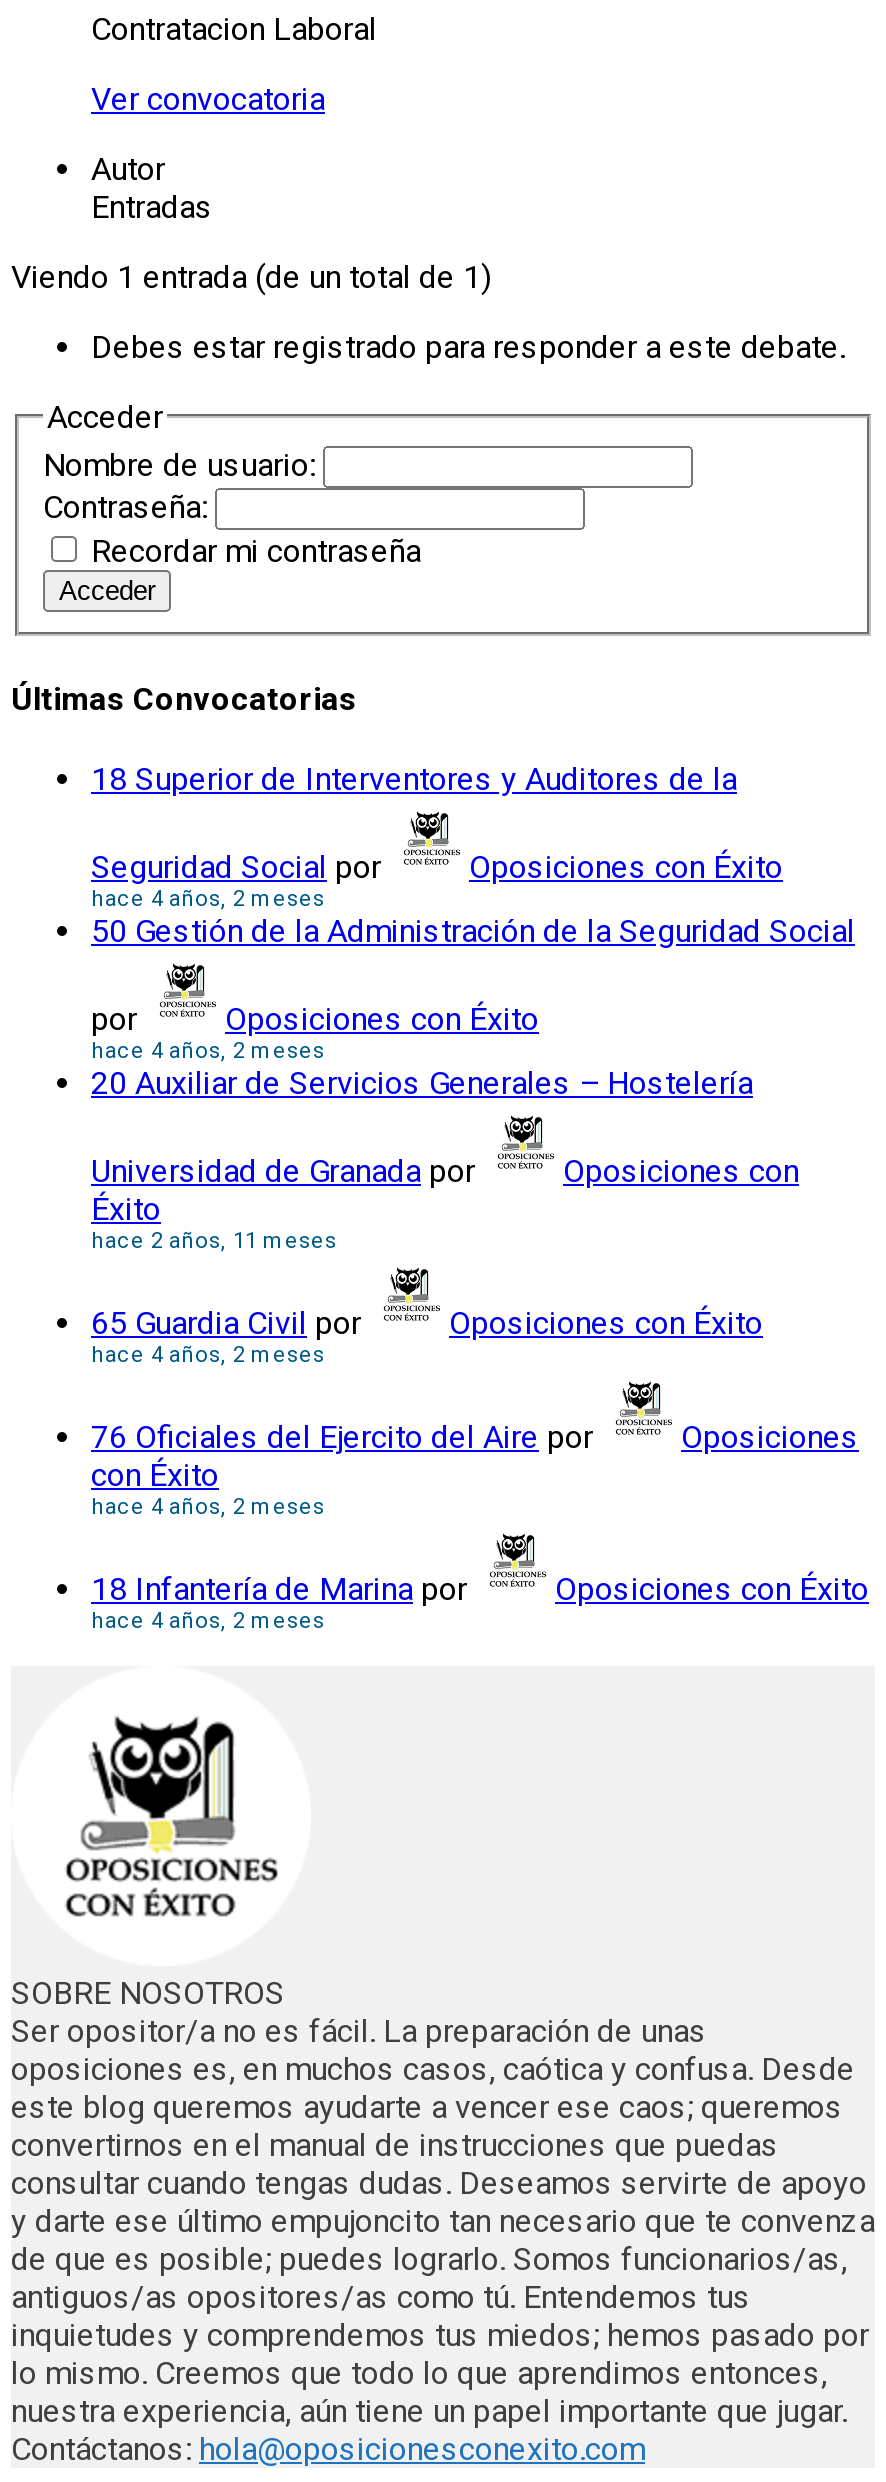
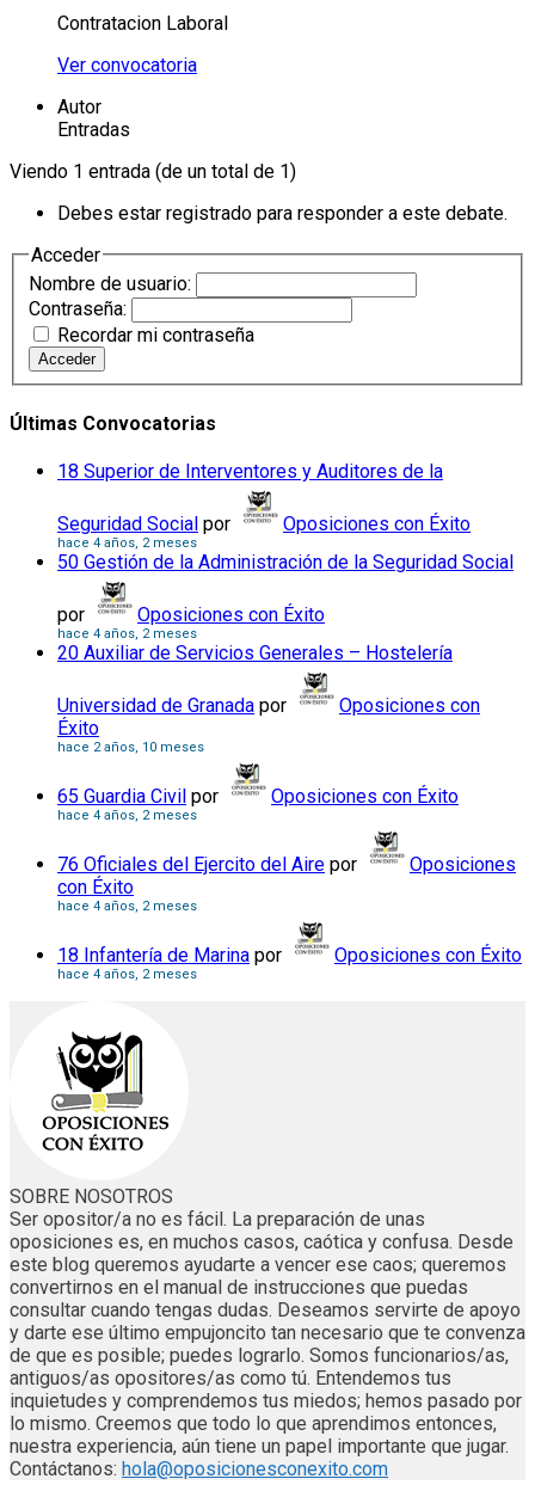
[91,1228,337,1254] hace 2 años, 11 meses -> [57,740,204,755] hace 2 años, 10 meses

